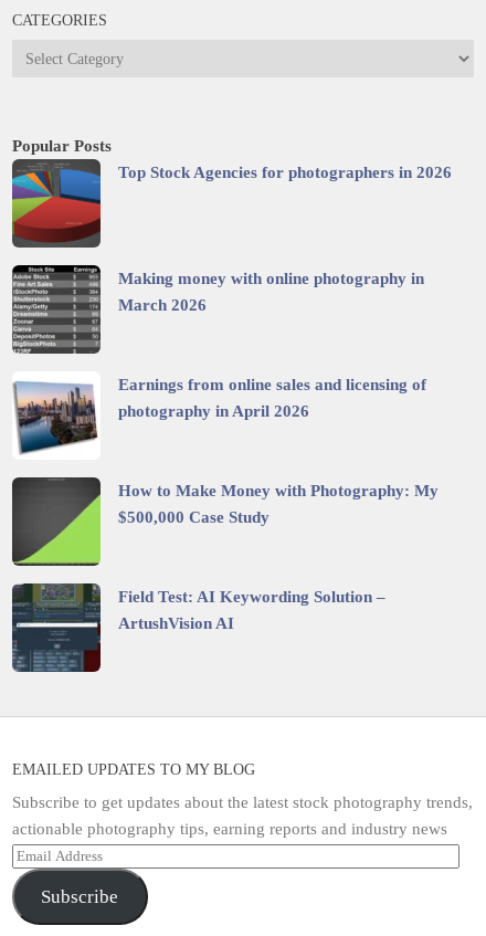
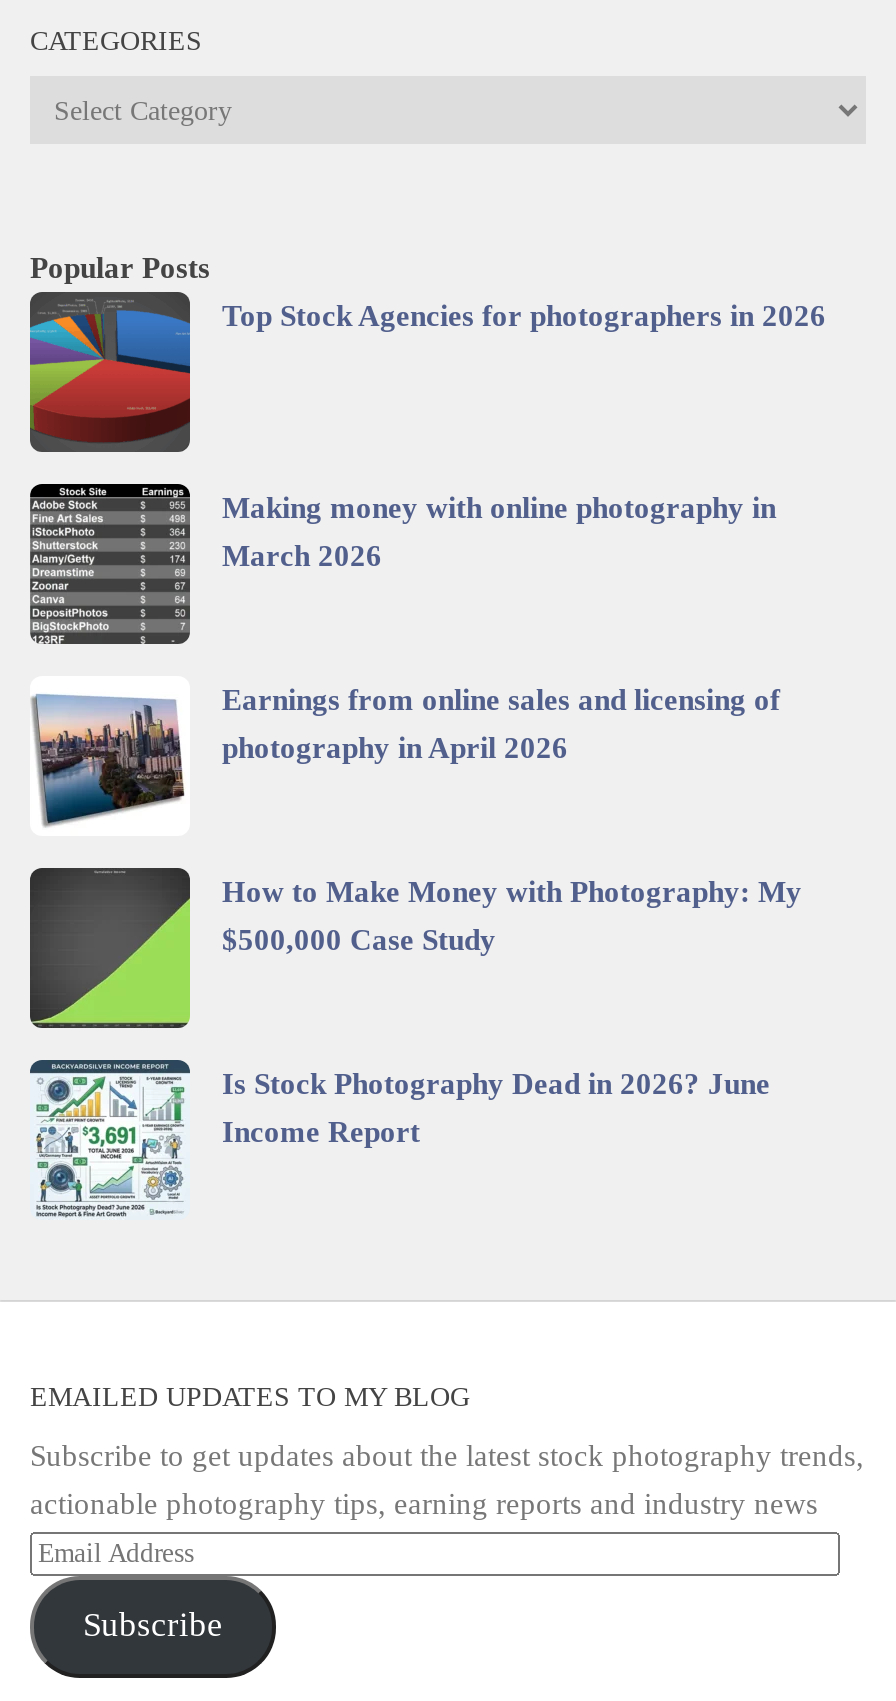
[11,582,385,673] [image] | Field Test: AI Keywording Solution – -> [30,1057,770,1219] [image] | Is Stock Photography Dead in 2026? June
[118,615,234,633] ArtushVision AI -> [222,1116,420,1148] Income Report

